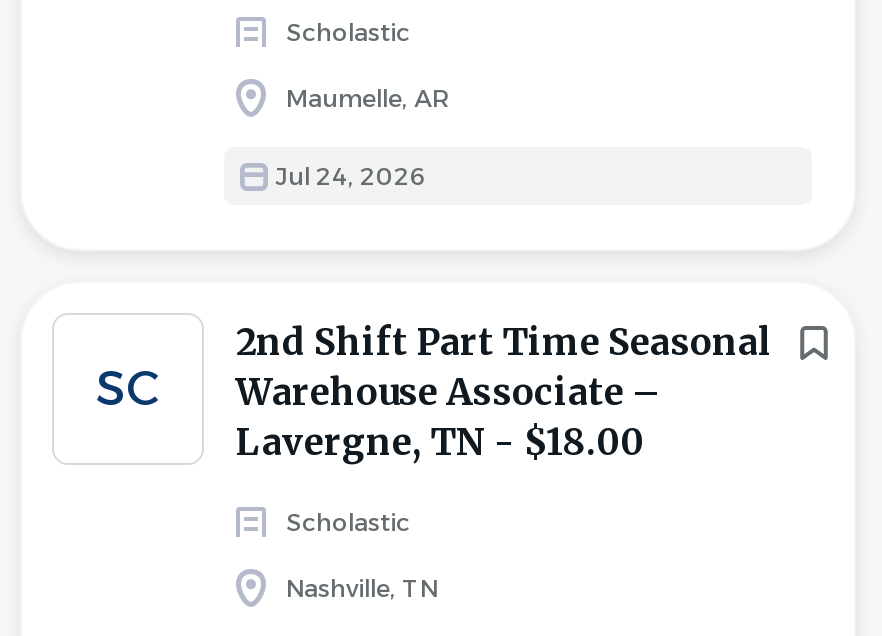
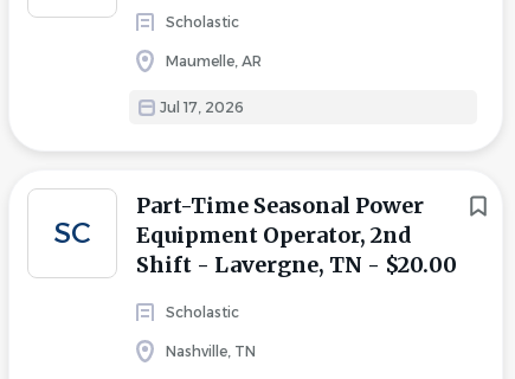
[276,161,426,191] Jul 24, 2026 -> [160,98,244,116] Jul 17, 2026
[236,319,772,465] 2nd Shift Part Time Seasonal | Warehouse Associate – | Lavergne, TN - $18.00 -> [136,192,457,278] Part-Time Seasonal Power | Equipment Operator, 2nd | Shift - Lavergne, TN - $20.00

